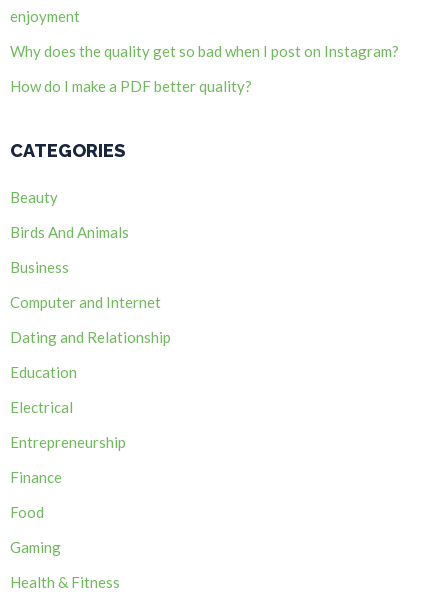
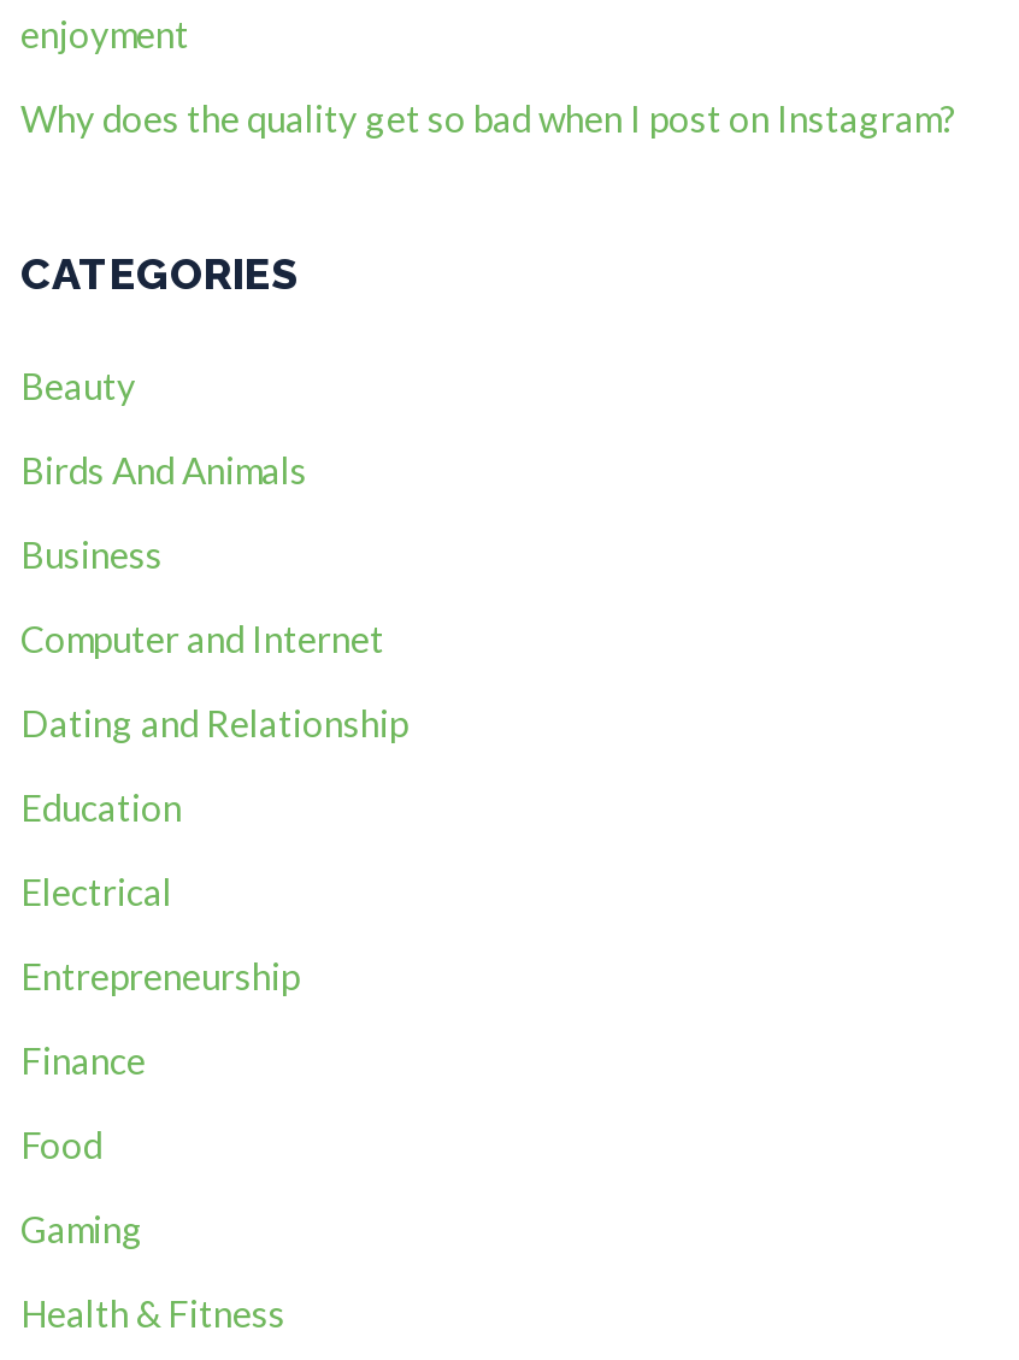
[10,77,252,95] How do I make a PDF better quality? -> none

